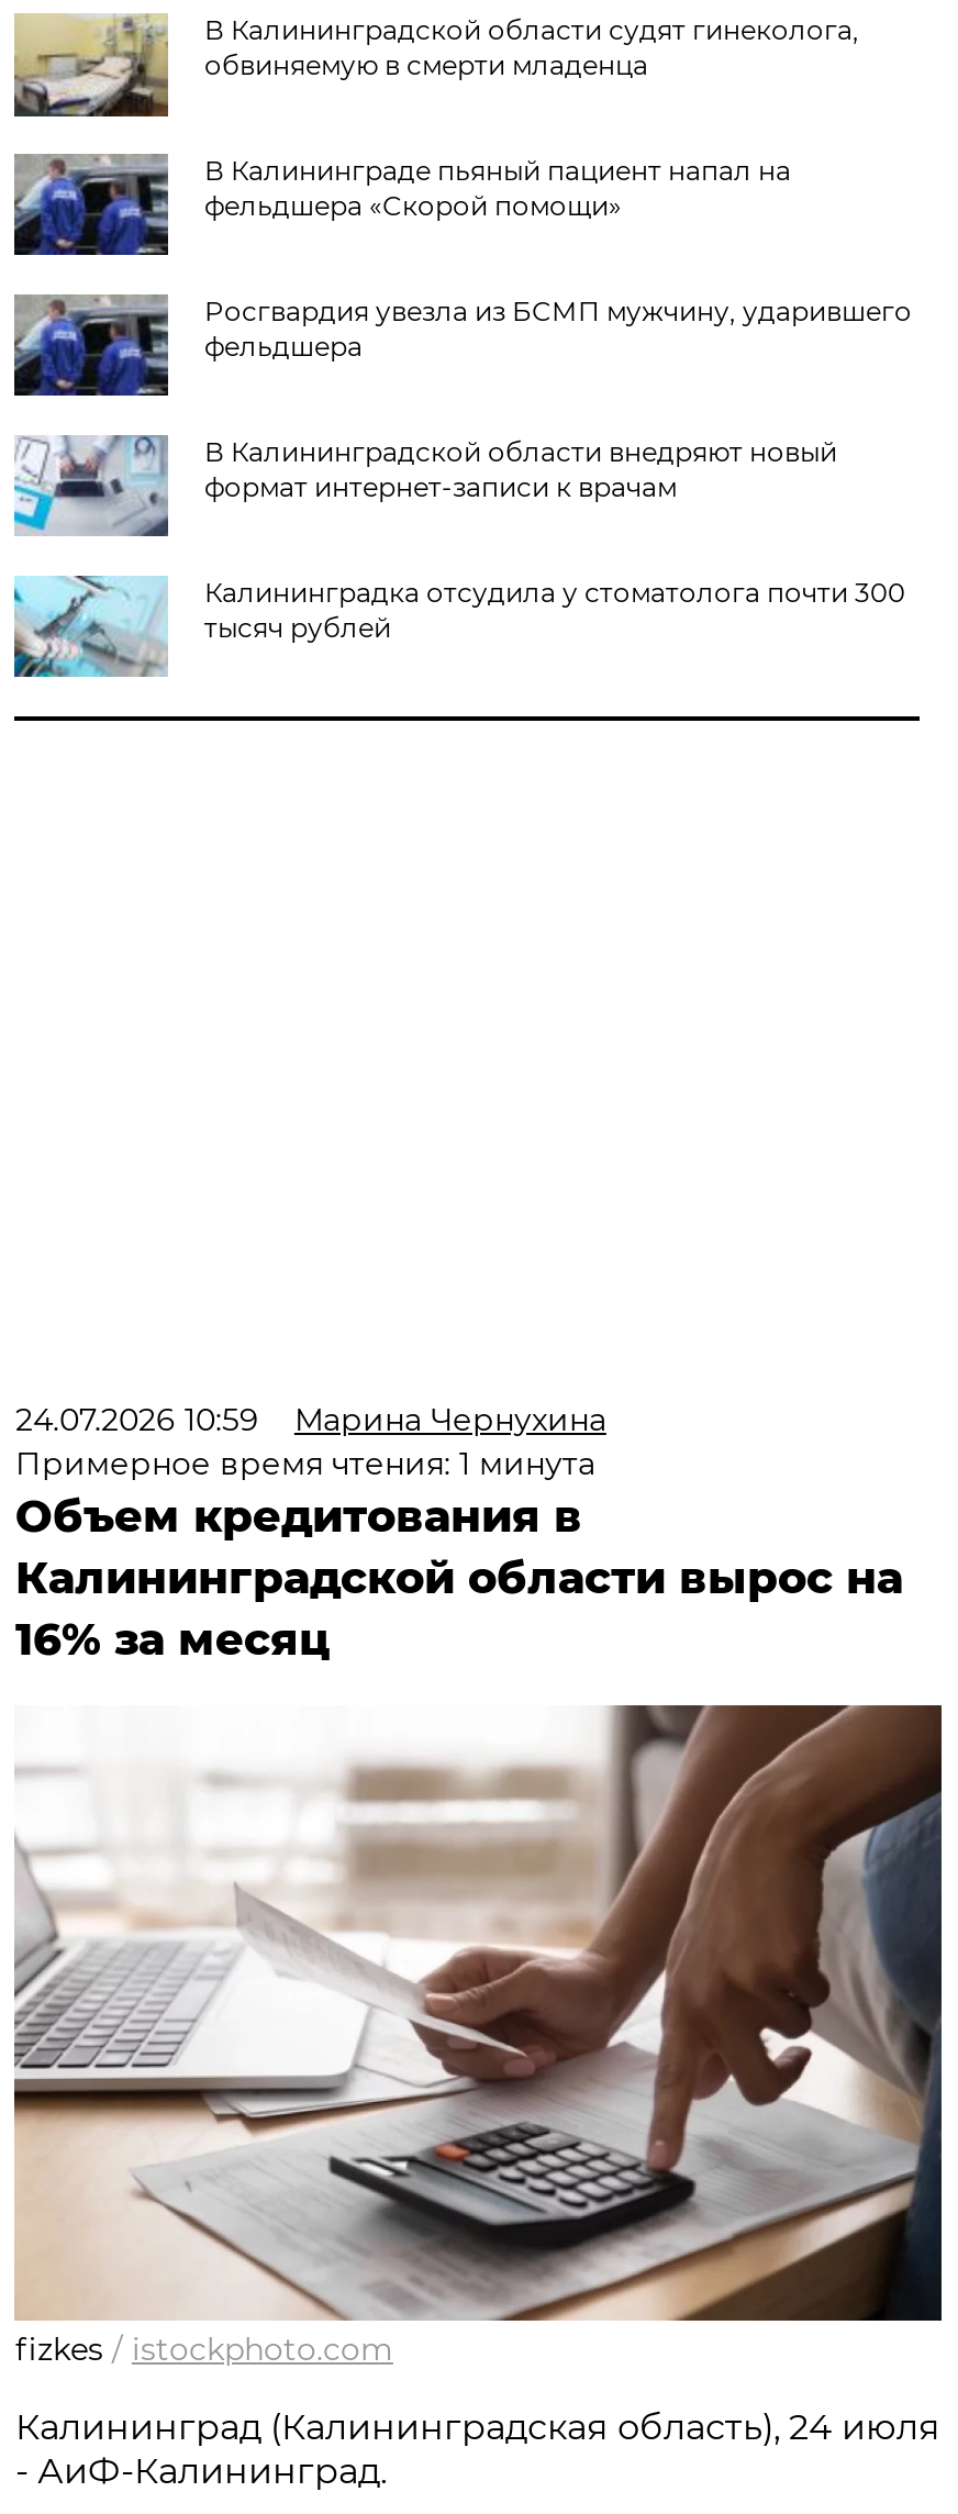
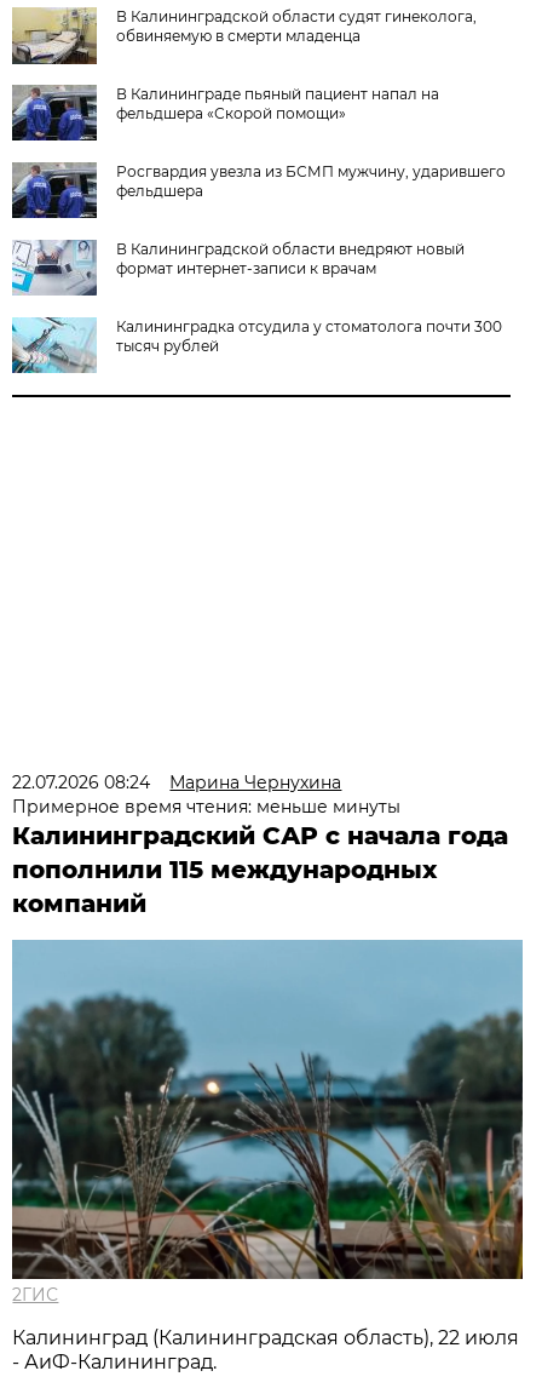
[15,1400,606,1439] 24.07.2026 10:59 Марина Чернухина -> [13,771,342,793] 22.07.2026 08:24 Марина Чернухина
[15,1444,903,1666] Примерное время чтения: 1 минута | Объем кредитования в | Калининградской области вырос на | 16% за месяц -> [13,796,509,918] Примерное время чтения: меньше минуты | Калининградский САР с начала года | пополнили 115 международных | компаний
[12,1703,944,2369] [image] | fizkes / istockphoto.com -> [11,939,524,1306] [image] | 2ГИС
[15,2406,940,2448] Калининград (Калининградская область), 24 июля -> [13,1326,519,1349] Калининград (Калининградская область), 22 июля

